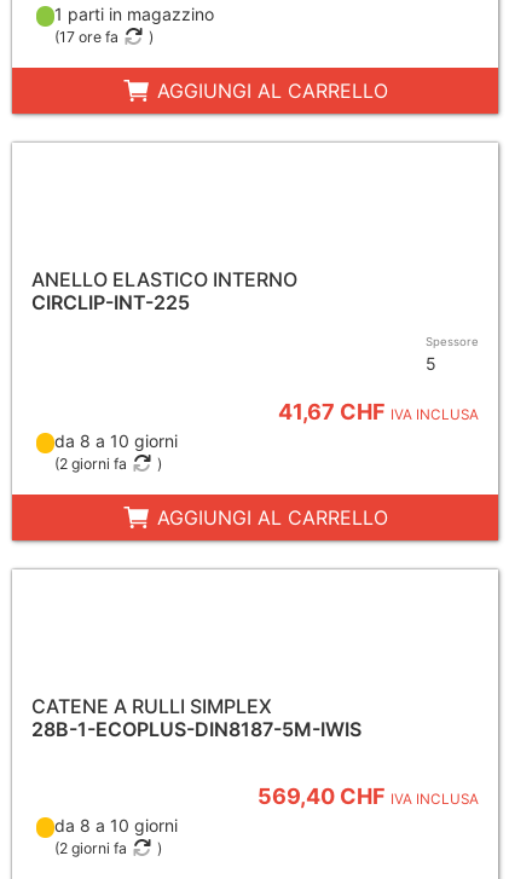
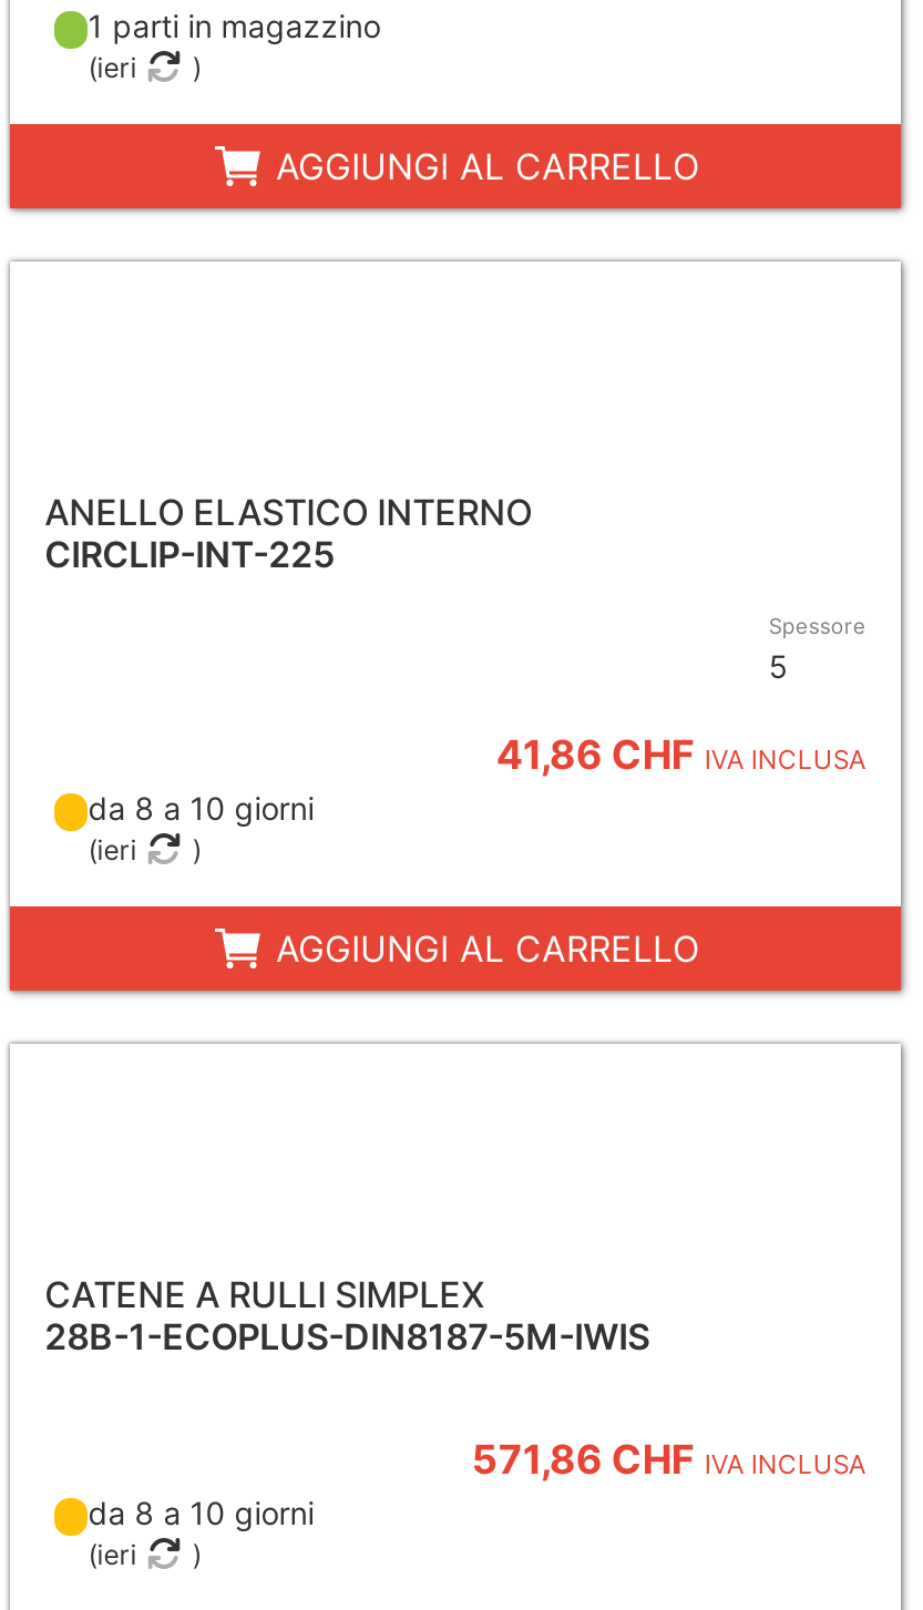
[55,27,119,45] (17 ore fa -> [88,50,137,83] (ieri
[279,399,479,424] 41,67 CHF IVA INCLUSA -> [496,730,866,777] 41,86 CHF IVA INCLUSA
[55,454,127,472] (2 giorni fa -> [88,832,137,866] (ieri
[258,783,479,808] 569,40 CHF IVA INCLUSA -> [472,1435,866,1482] 571,86 CHF IVA INCLUSA
[55,839,127,857] (2 giorni fa -> [88,1537,137,1570] (ieri

